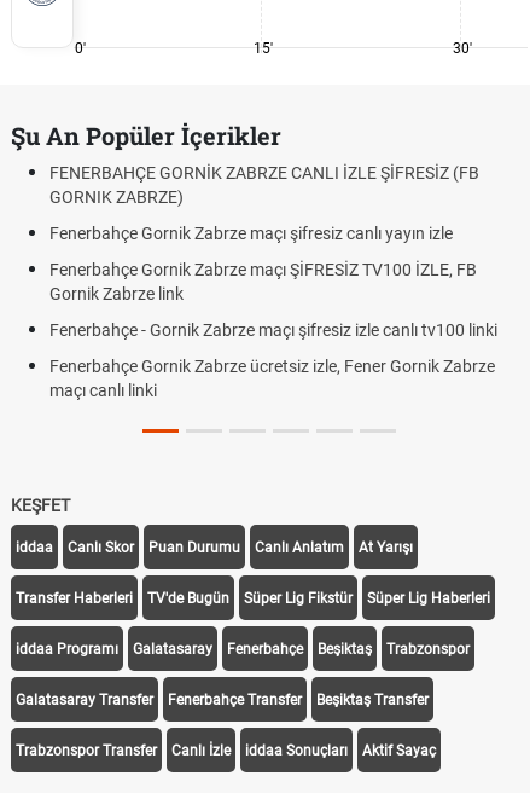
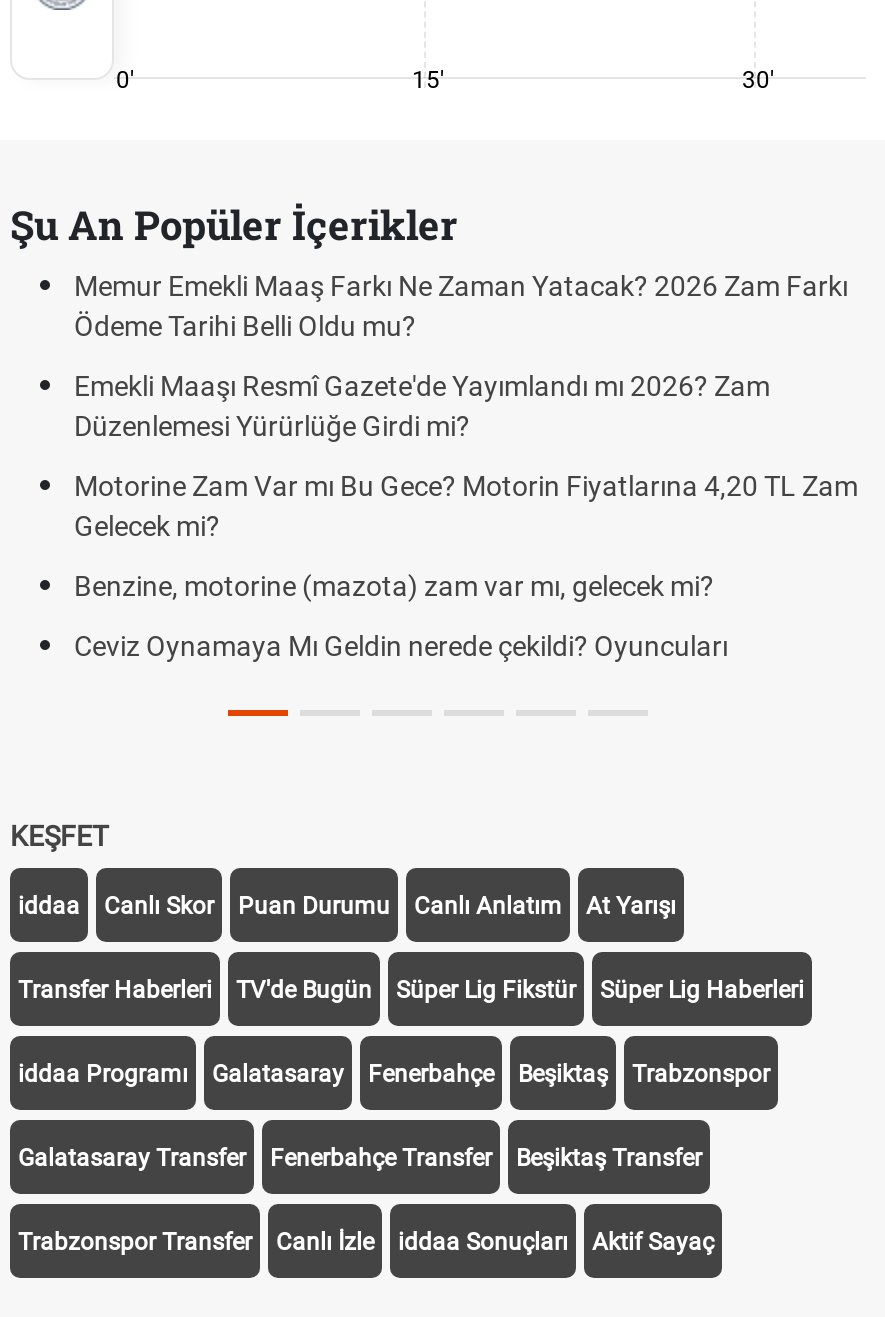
[49,163,479,207] FENERBAHÇE GORNİK ZABRZE CANLI İZLE ŞİFRESİZ (FB | GORNIK ZABRZE) -> [74,270,848,342] Memur Emekli Maaş Farkı Ne Zaman Yatacak? 2026 Zam Farkı | Ödeme Tarihi Belli Oldu mu?
[49,224,453,243] Fenerbahçe Gornik Zabrze maçı şifresiz canlı yayın izle -> [74,370,770,442] Emekli Maaşı Resmî Gazete'de Yayımlandı mı 2026? Zam | Düzenlemesi Yürürlüğe Girdi mi?
[49,260,477,303] Fenerbahçe Gornik Zabrze maçı ŞİFRESİZ TV100 İZLE, FB | Gornik Zabrze link -> [74,470,858,542] Motorine Zam Var mı Bu Gece? Motorin Fiyatlarına 4,20 TL Zam | Gelecek mi?
[49,320,497,340] Fenerbahçe - Gornik Zabrze maçı şifresiz izle canlı tv100 linki -> [74,570,714,602] Benzine, motorine (mazota) zam var mı, gelecek mi?
[49,357,495,400] Fenerbahçe Gornik Zabrze ücretsiz izle, Fener Gornik Zabrze | maçı canlı linki -> [74,630,728,662] Ceviz Oynamaya Mı Geldin nerede çekildi? Oyuncuları

